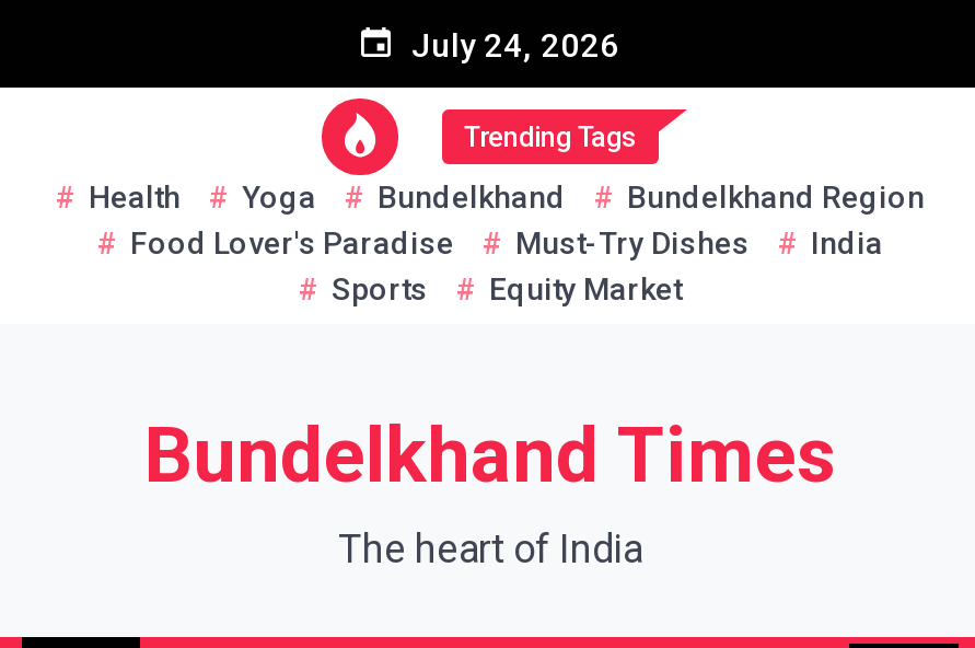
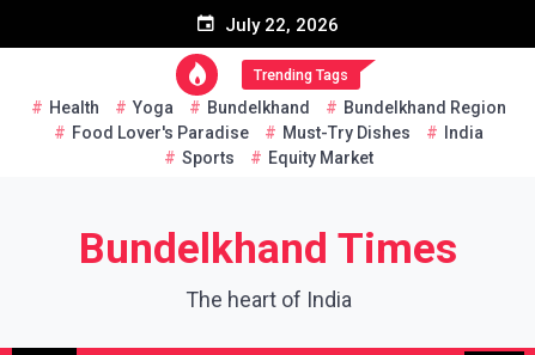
[403,26,619,66] July 24, 2026 -> [220,14,339,36] July 22, 2026

